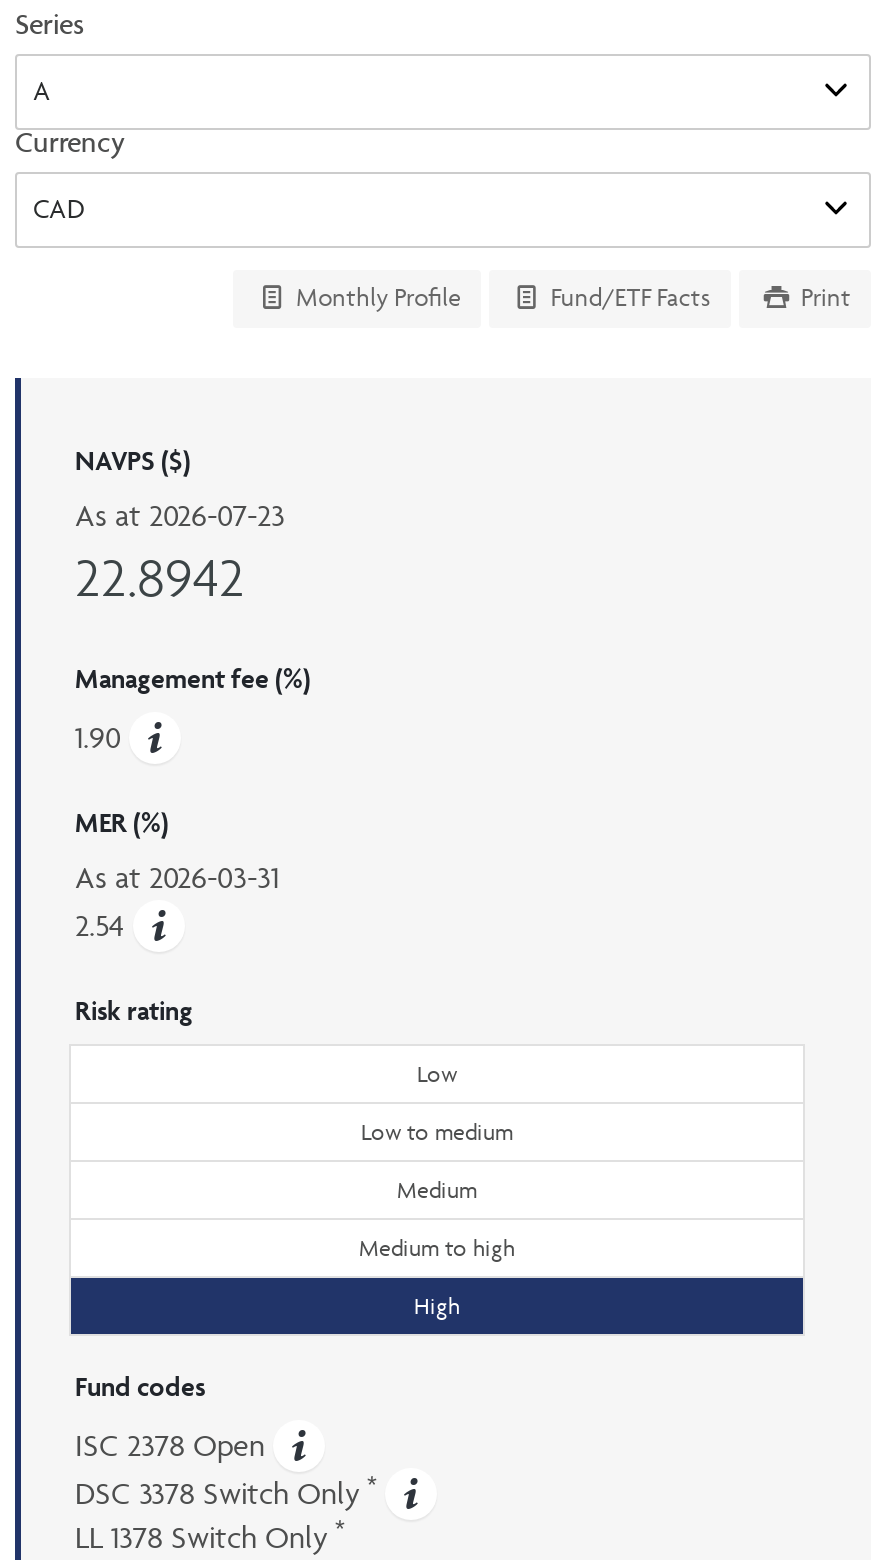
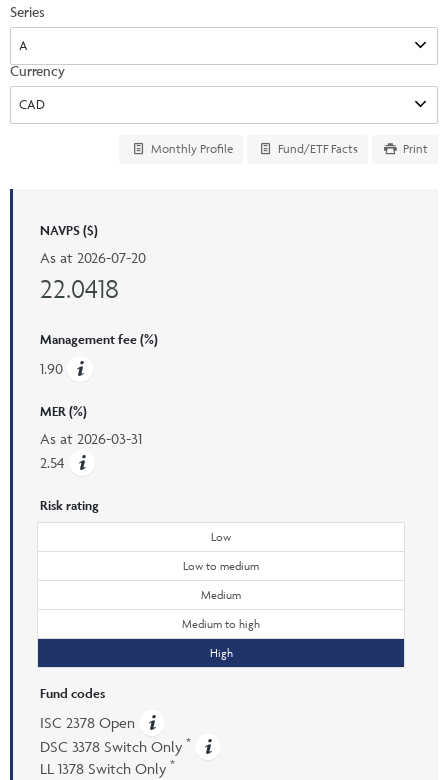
[75,495,285,533] As at 2026-07-23 -> [40,247,146,266] As at 2026-07-20
[75,543,245,609] 22.8942 -> [40,271,119,304] 22.0418

